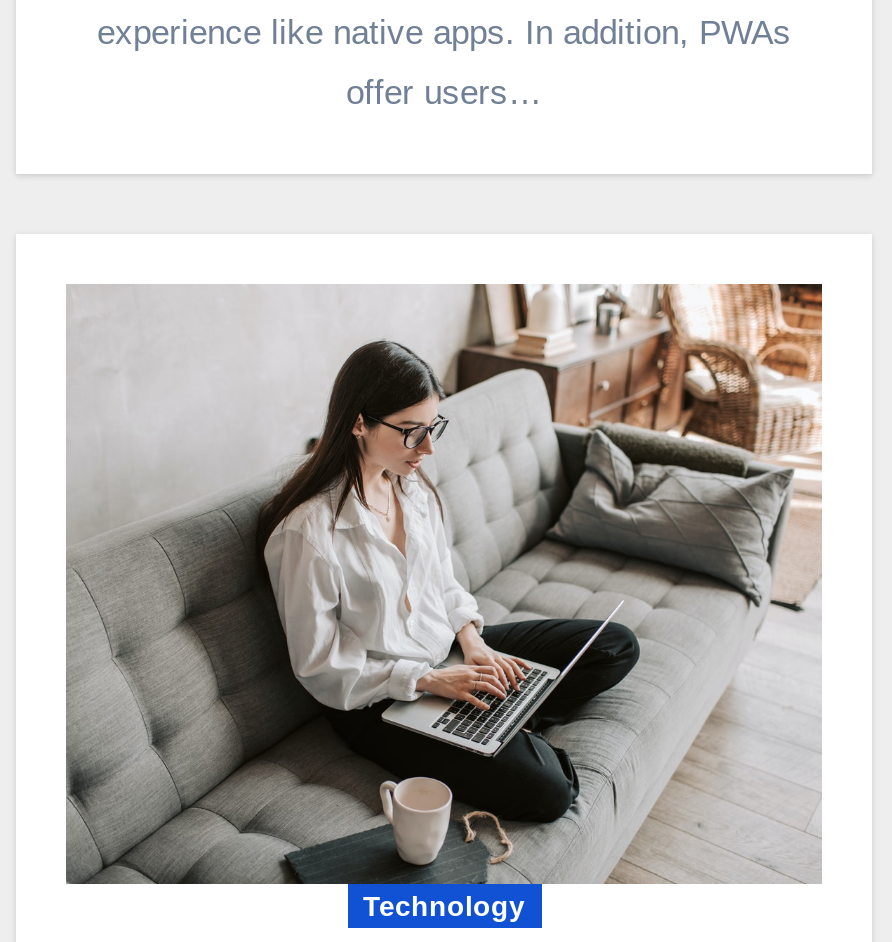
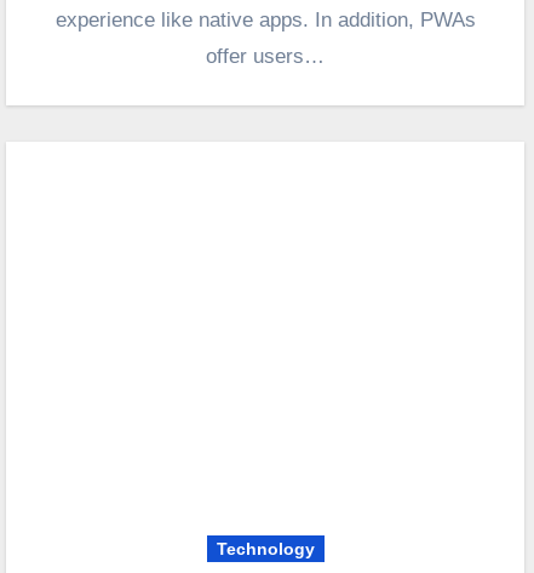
[64,282,824,886] [image] -> none

